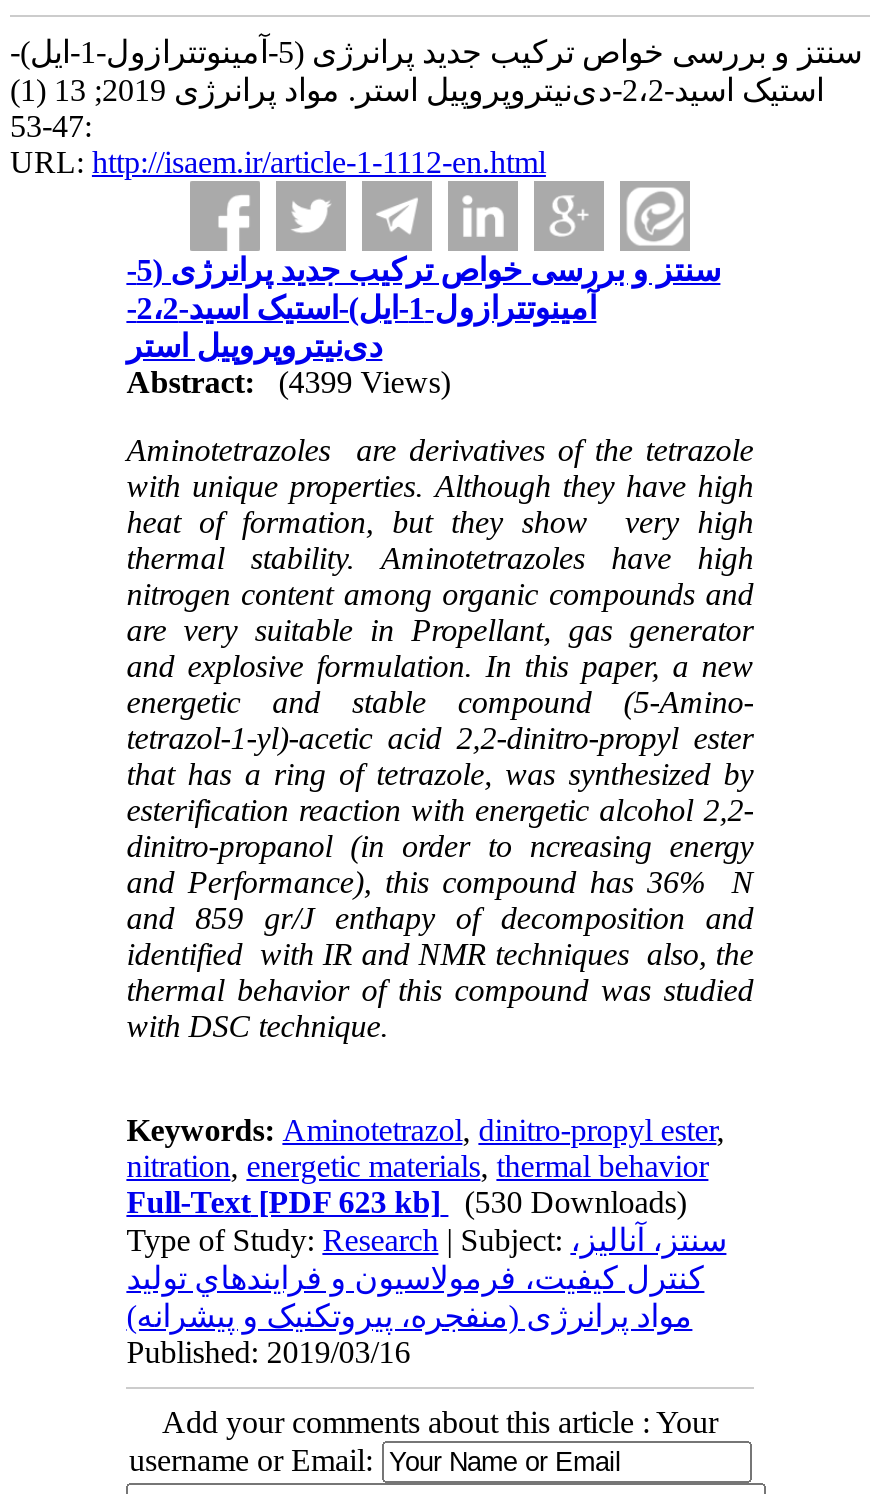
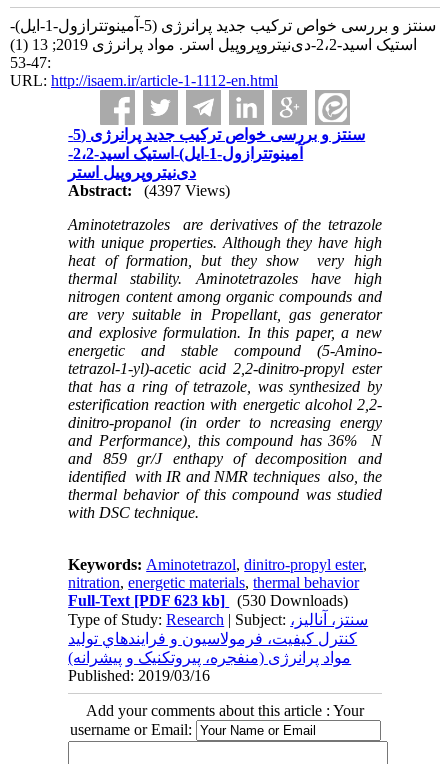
[126,365,450,399] Abstract: (4399 Views) -> [68,182,230,199] Abstract: (4397 Views)

